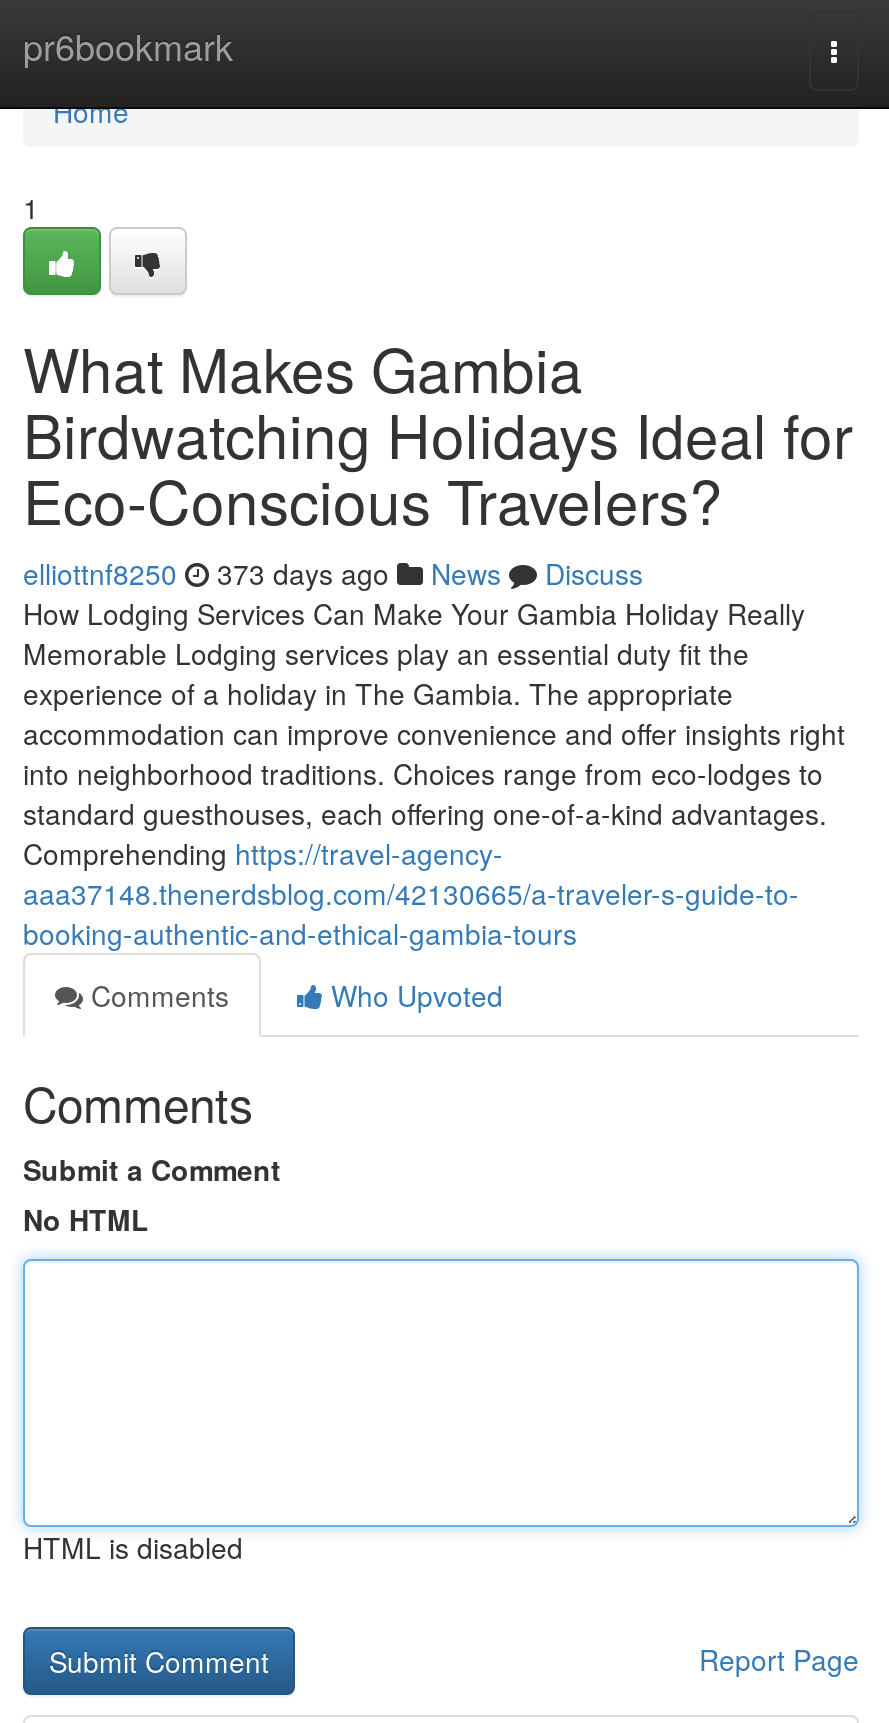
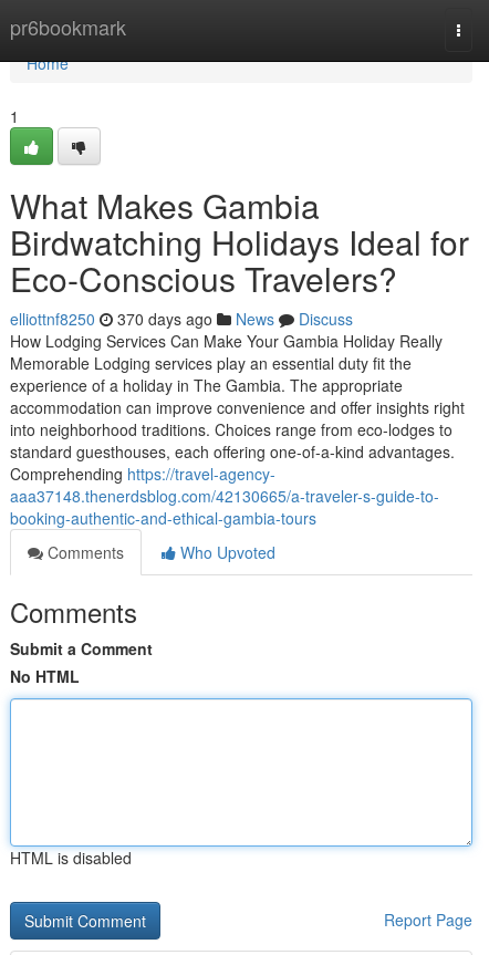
[23,553,643,593] elliottnf8250 373 days ago News Discuss -> [10,308,353,330] elliottnf8250 370 days ago News Discuss

